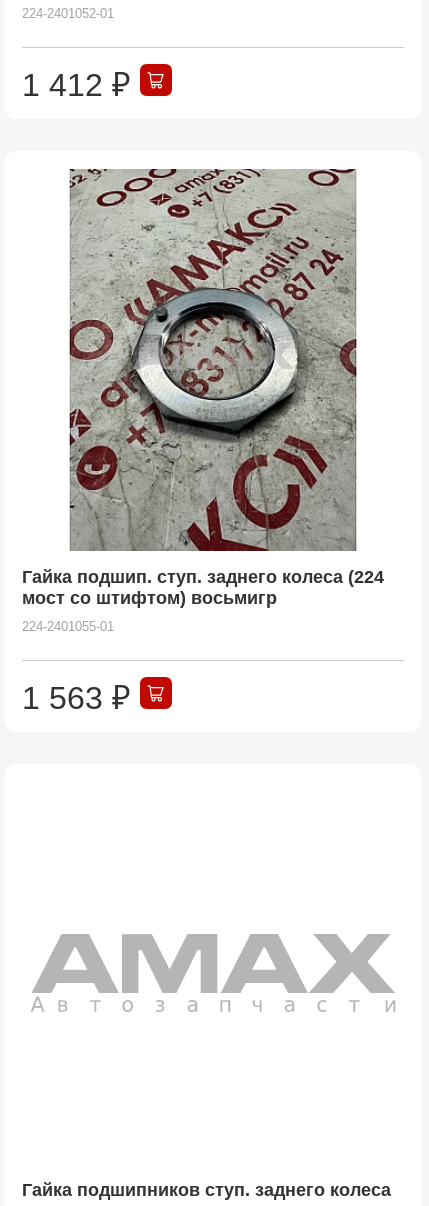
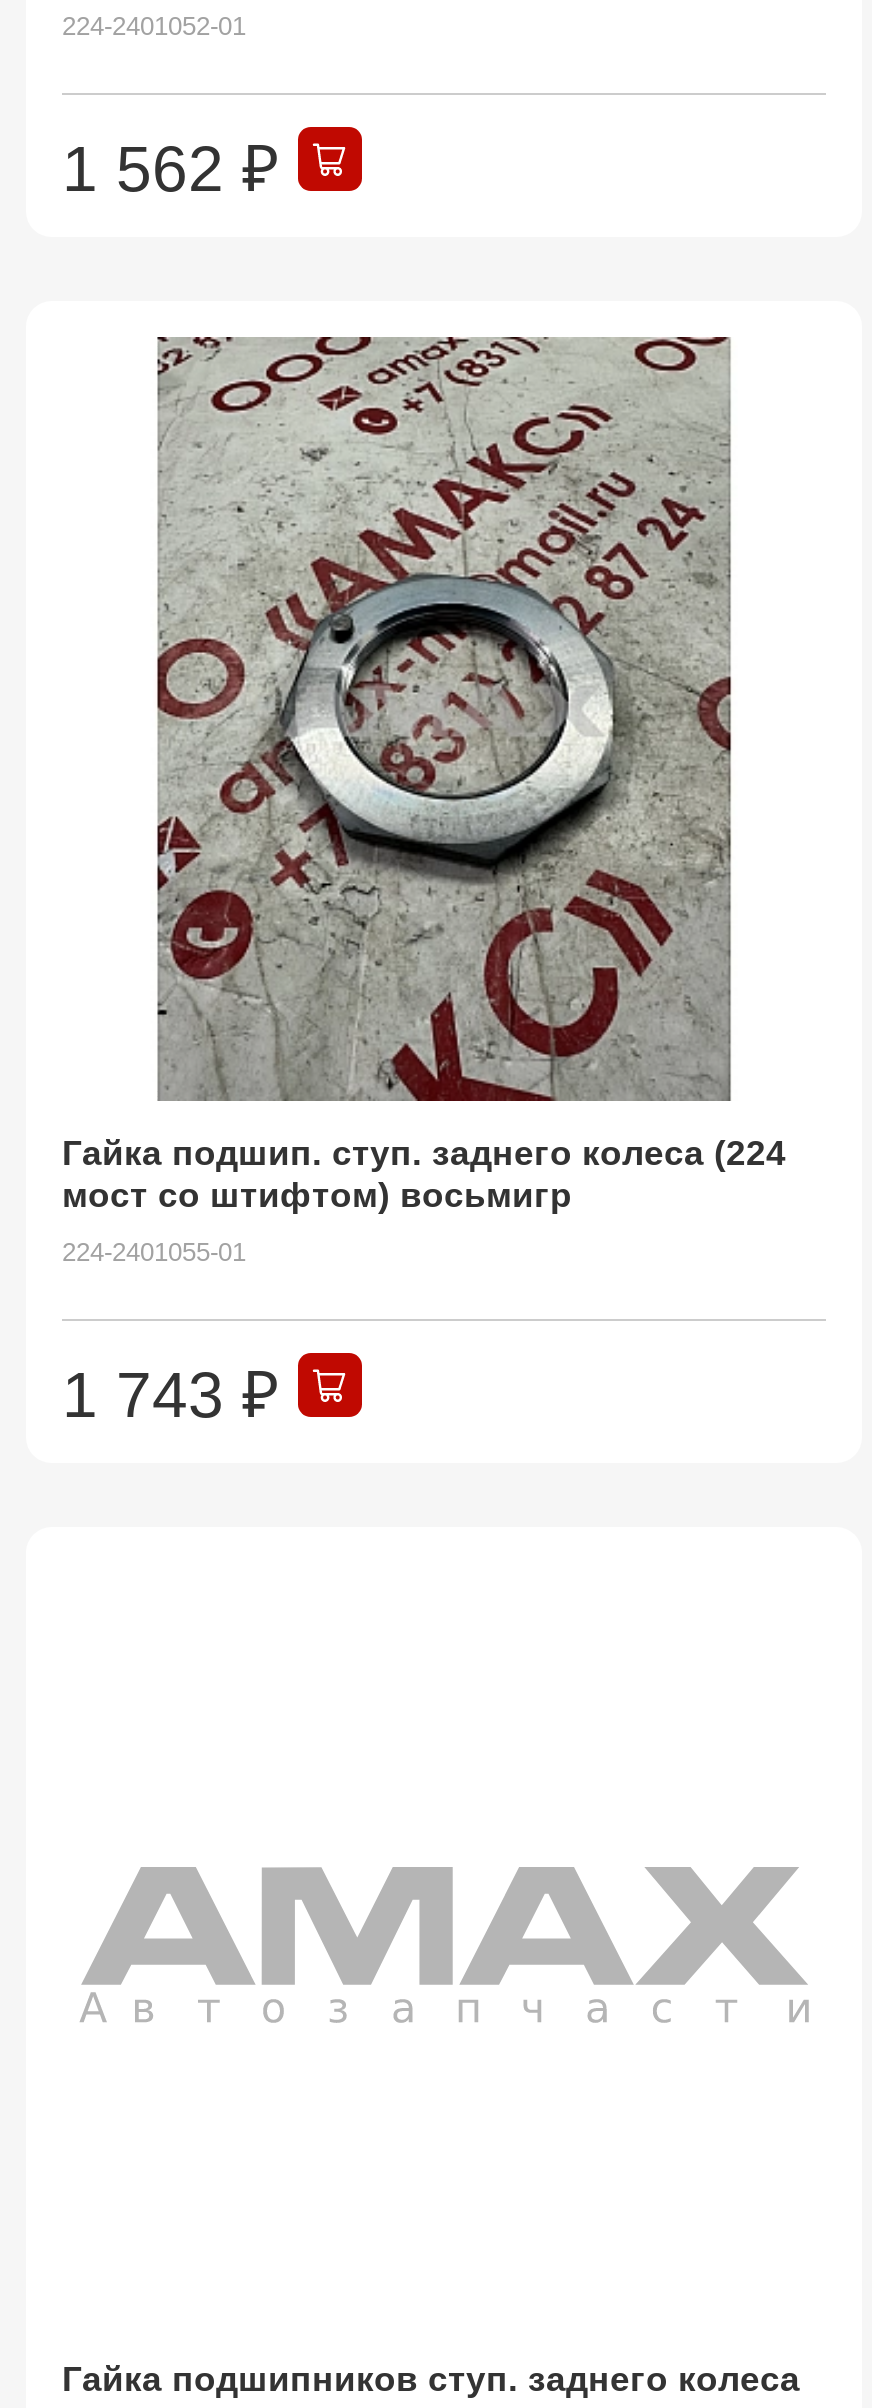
[22,67,131,103] 1 412 ₽ -> [62,134,280,206] 1 562 ₽
[22,680,131,716] 1 563 ₽ -> [62,1360,280,1432] 1 743 ₽

